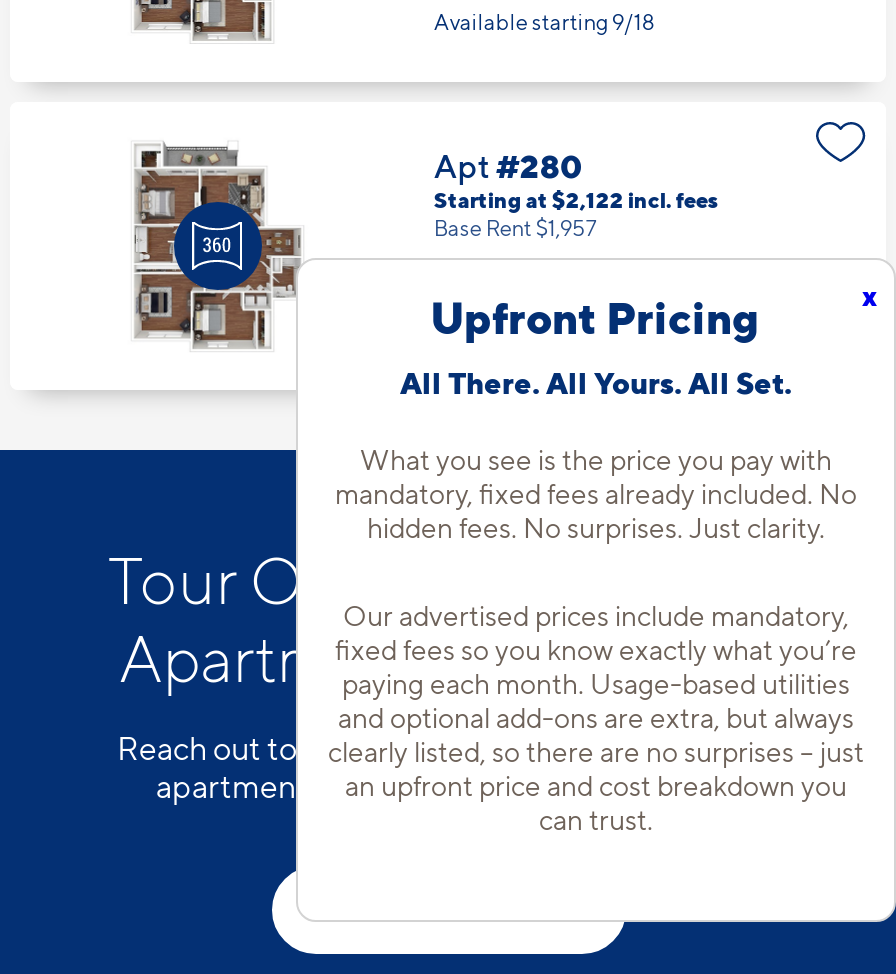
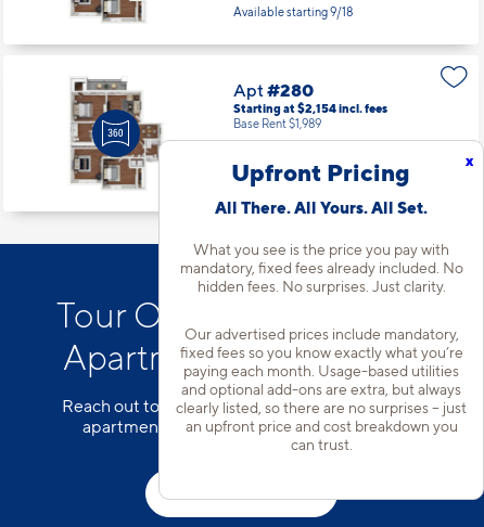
[434,186,718,214] Starting at $2,122 incl. fees -> [233,101,387,116] Starting at $2,154 incl. fees
[434,214,596,242] Base Rent $1,957 -> [233,116,321,131] Base Rent $1,989

